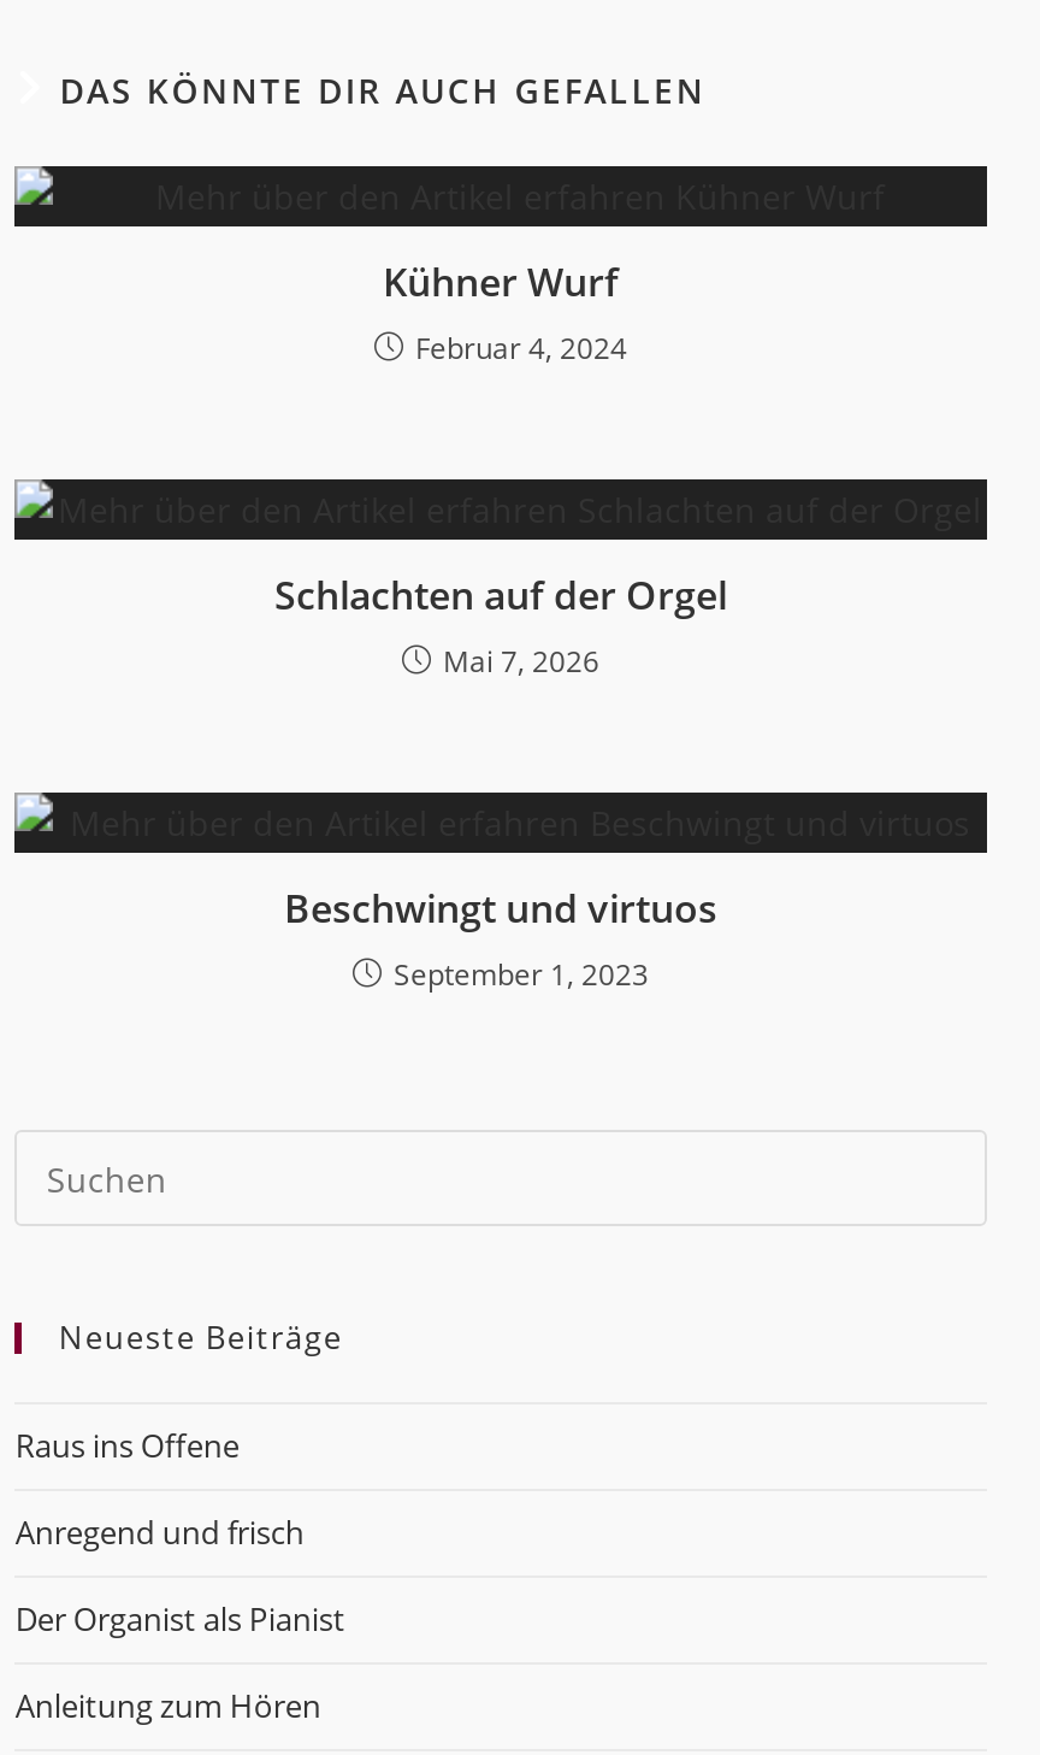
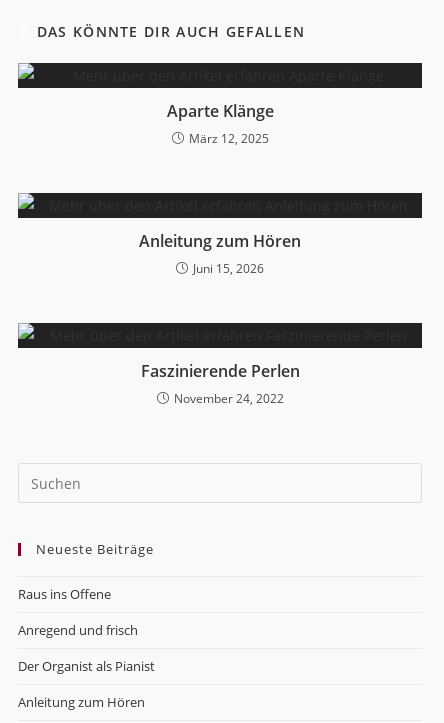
[383,255,627,369] Kühner Wurf | Februar 4, 2024 -> [166,100,273,147] Aparte Klänge | März 12, 2025
[274,569,727,682] Schlachten auf der Orgel | Mai 7, 2026 -> [139,230,301,277] Anleitung zum Hören | Juni 15, 2026
[284,882,717,995] Beschwingt und virtuos | September 1, 2023 -> [140,360,299,407] Faszinierende Perlen | November 24, 2022

